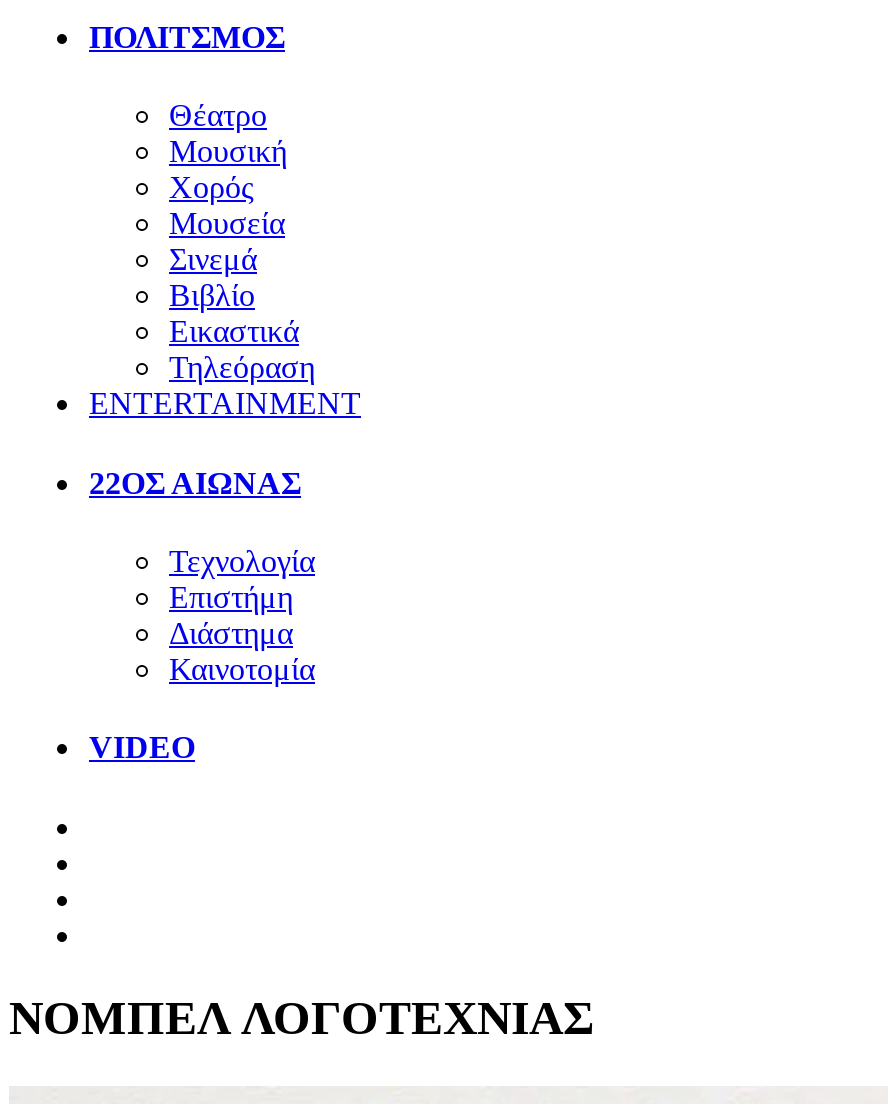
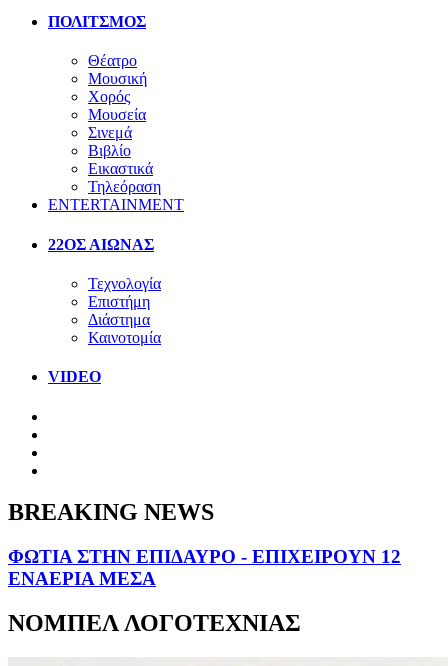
none -> [8,499,401,589] BREAKING NEWS | ΦΩΤΙΑ ΣΤΗΝ ΕΠΙΔΑΥΡΟ - ΕΠΙΧΕΙΡΟΥΝ 12 | ΕΝΑΕΡΙΑ ΜΕΣΑ

